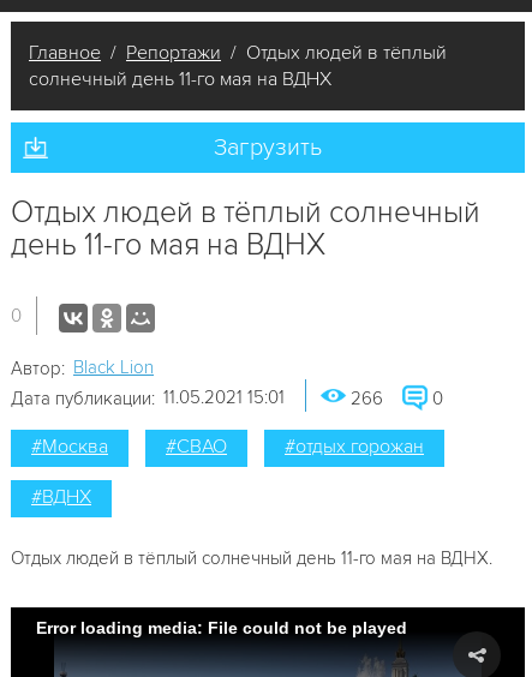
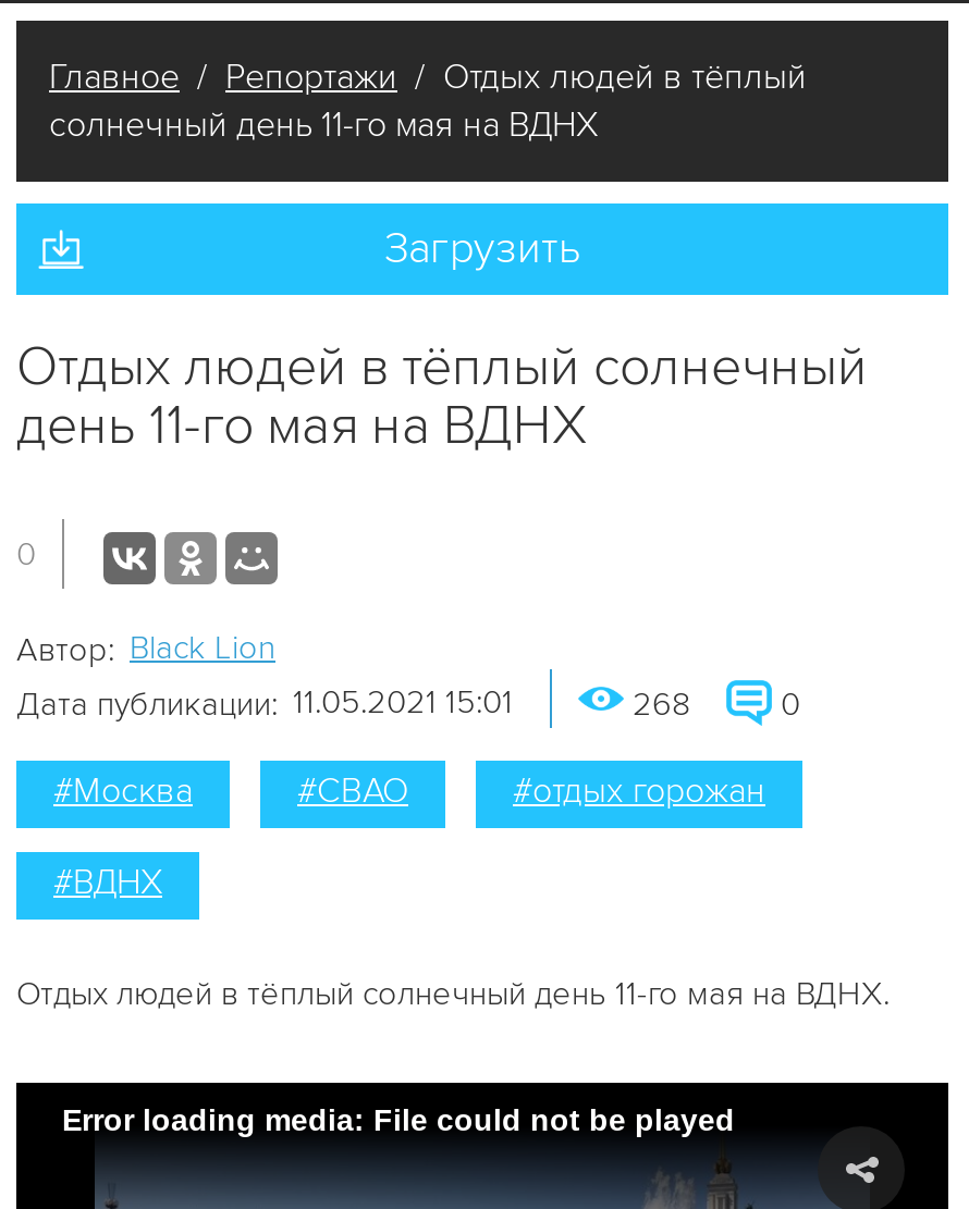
[351,387,383,409] 266 -> [633,684,691,723] 268

